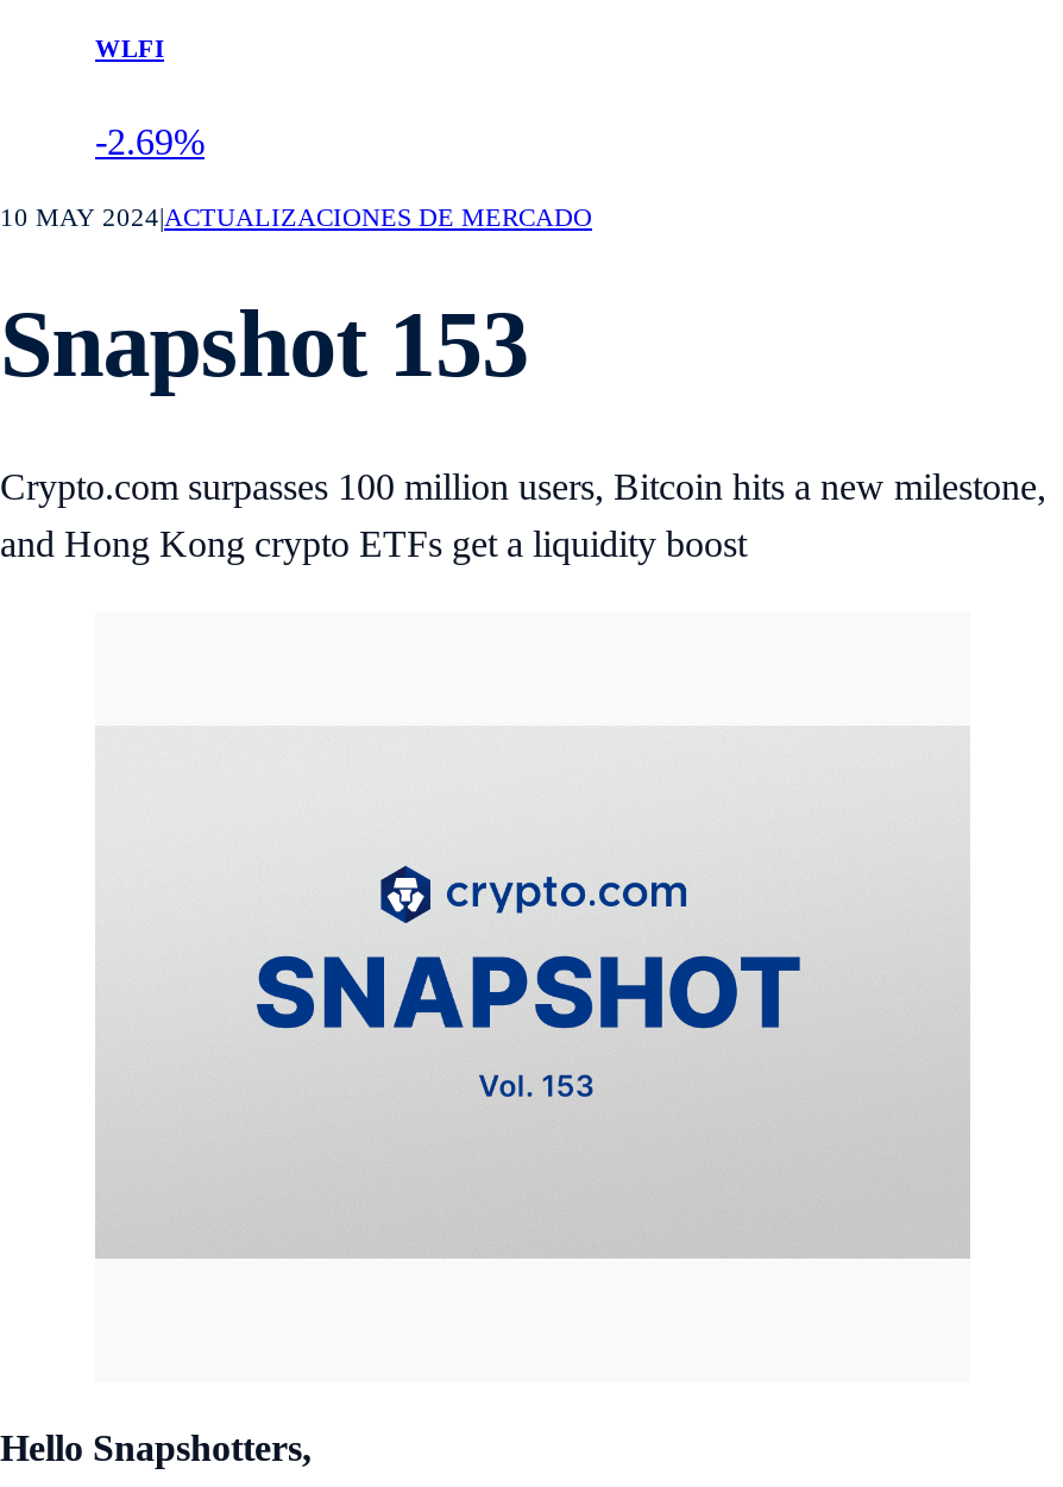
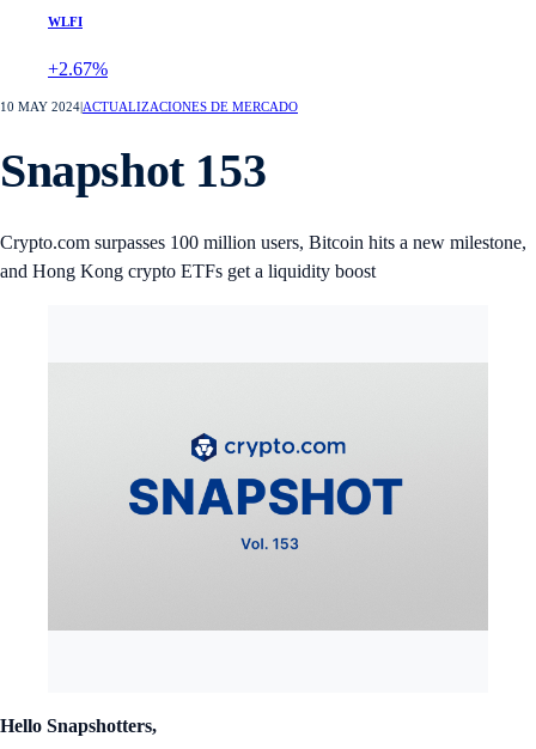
[95,122,205,162] -2.69% -> [48,59,108,79] +2.67%

